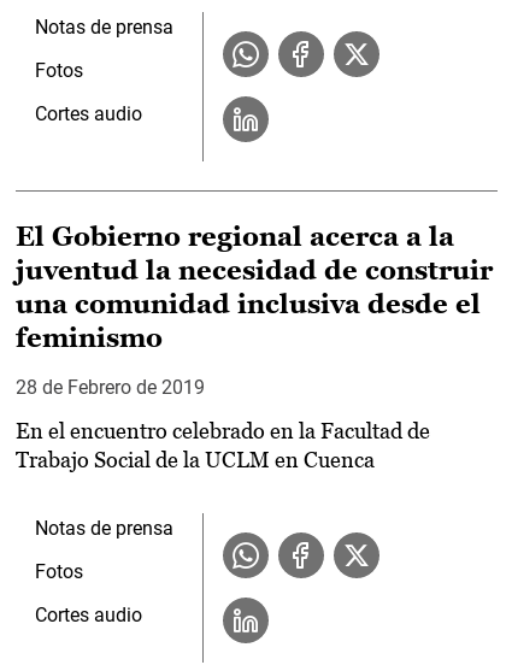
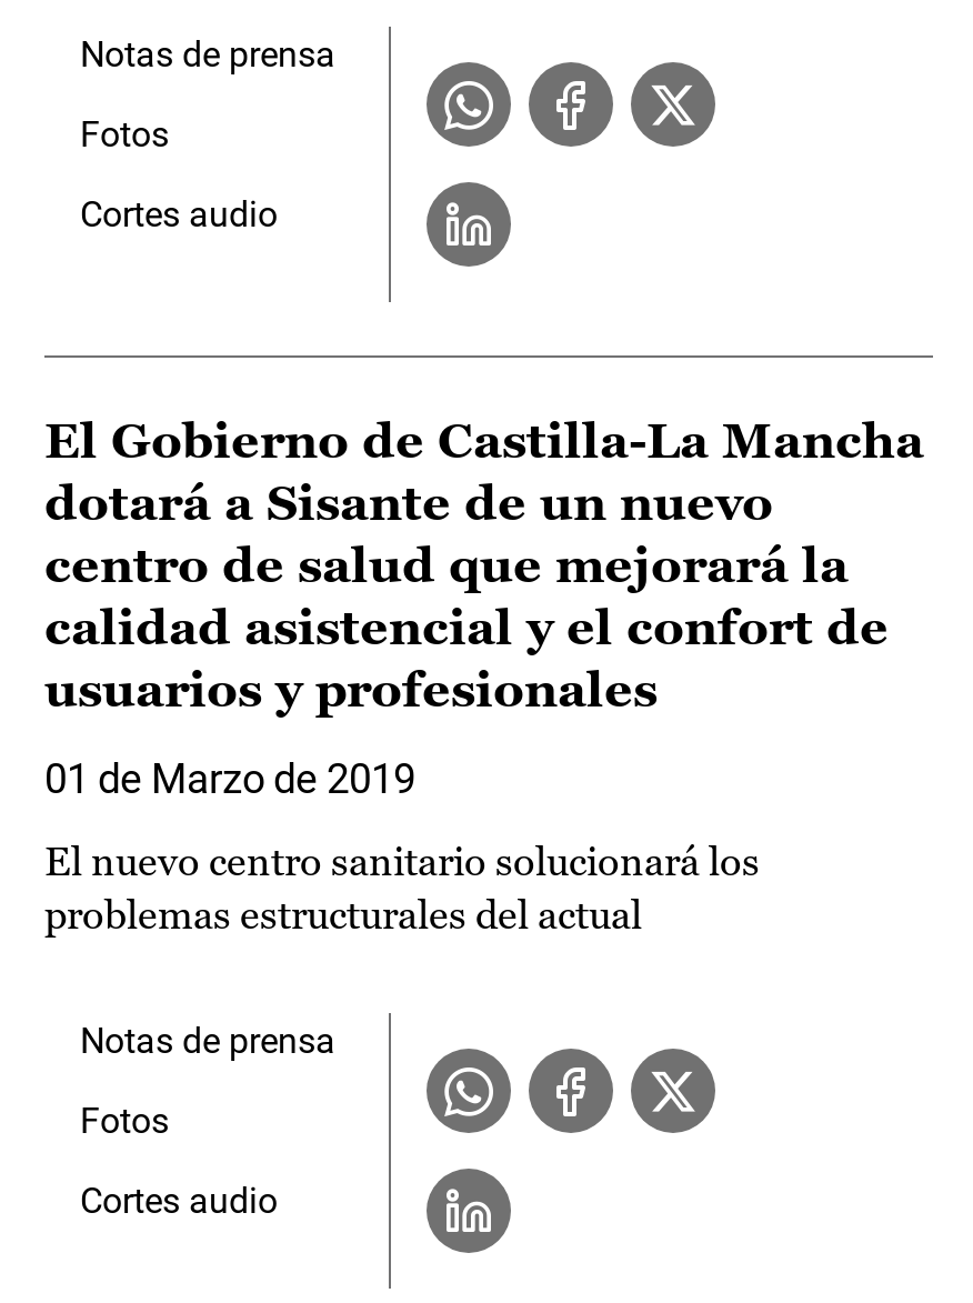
[16,222,493,353] El Gobierno regional acerca a la | juventud la necesidad de construir | una comunidad inclusiva desde el | feminismo -> [44,413,924,718] El Gobierno de Castilla-La Mancha | dotará a Sisante de un nuevo | centro de salud que mejorará la | calidad asistencial y el confort de | usuarios y profesionales
[16,376,205,399] 28 de Febrero de 2019 -> [44,756,415,802] 01 de Marzo de 2019
[16,418,430,472] En el encuentro celebrado en la Facultad de | Trabajo Social de la UCLM en Cuenca -> [44,838,760,938] El nuevo centro sanitario solucionará los | problemas estructurales del actual

